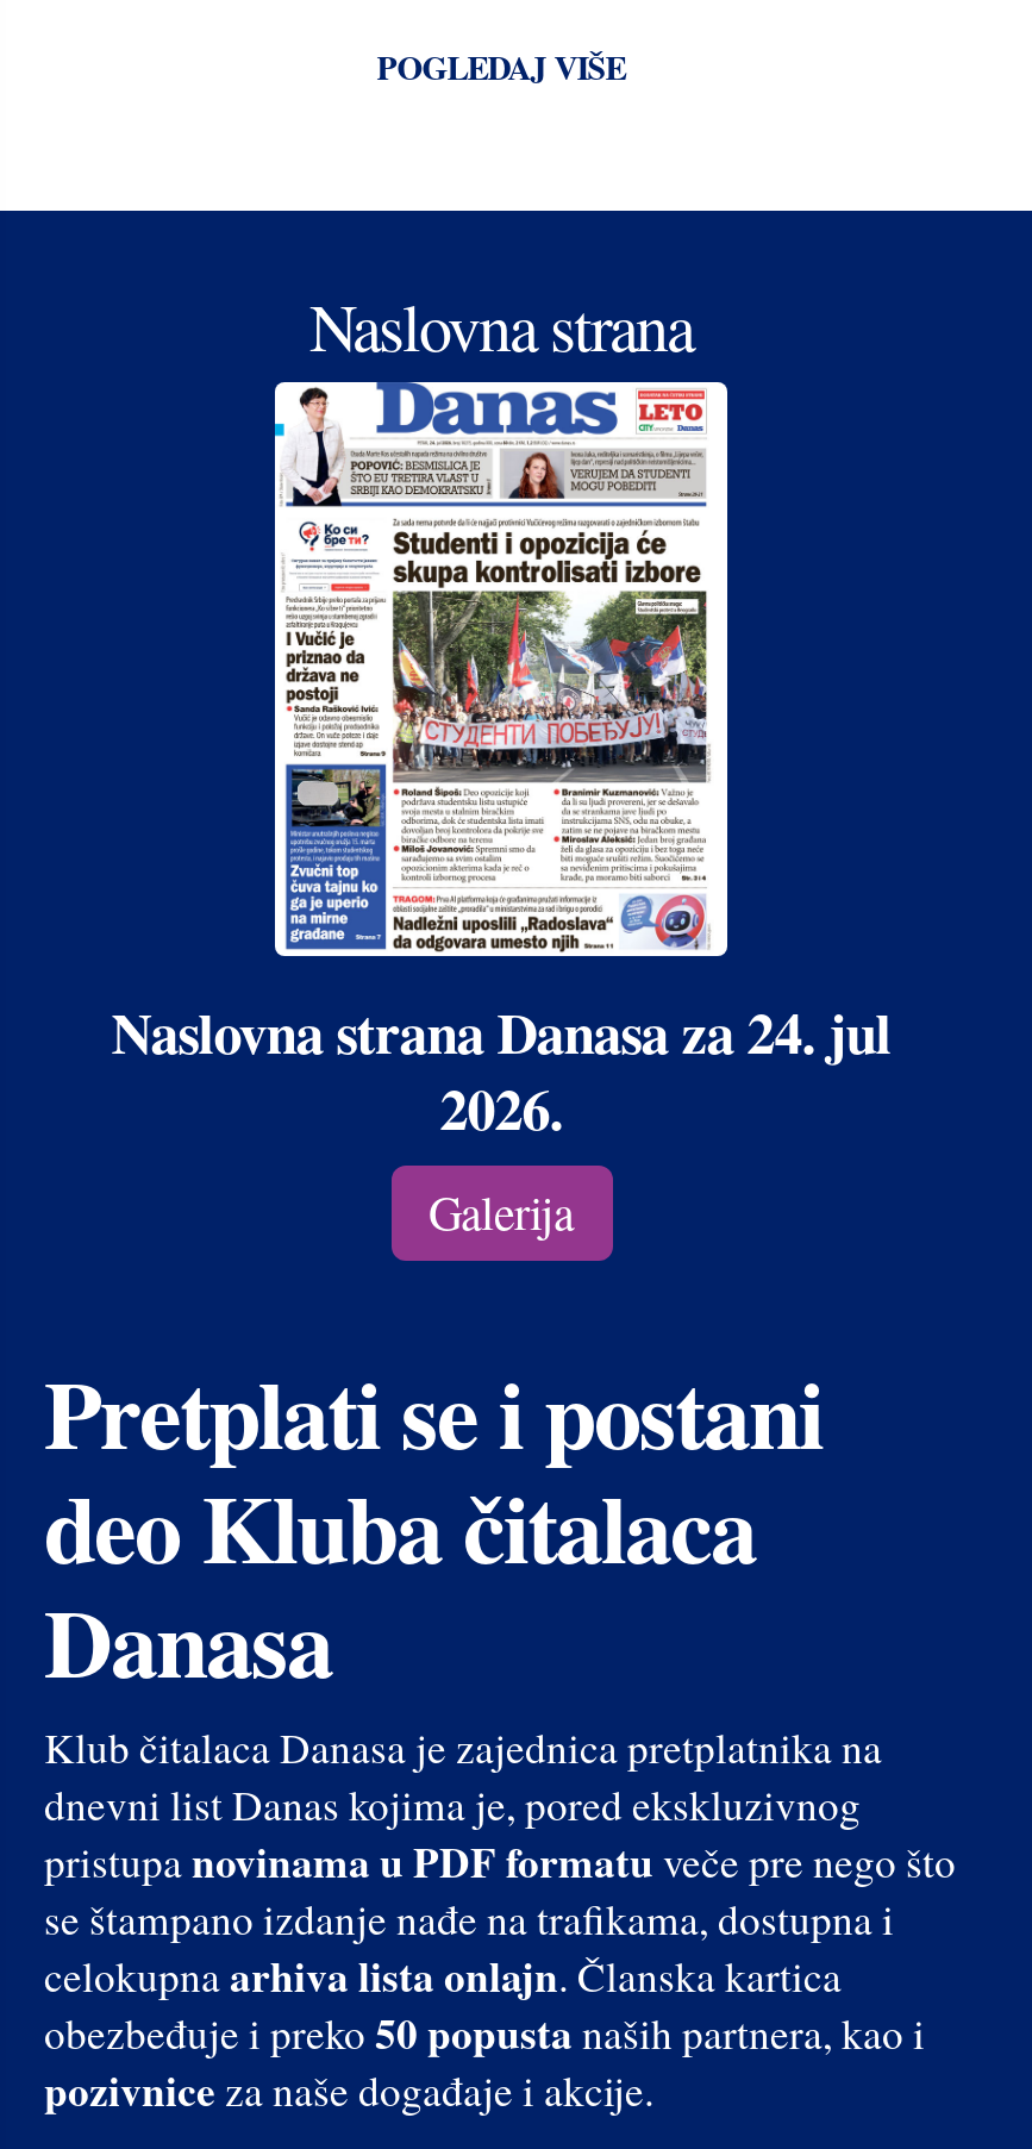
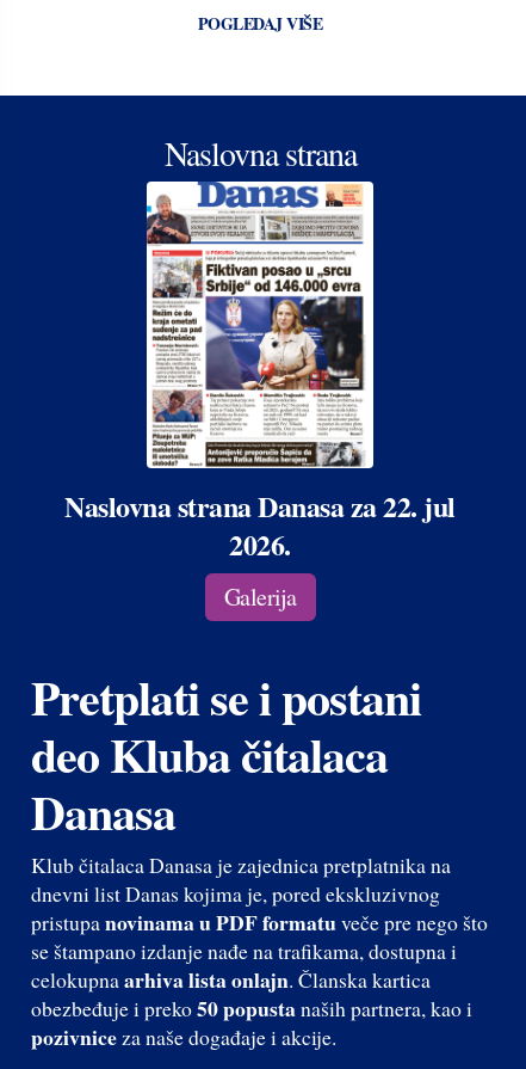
[111,381,891,1072] [image] | Naslovna strana Danasa za 24. jul -> [65,180,455,526] [image] | Naslovna strana Danasa za 22. jul

